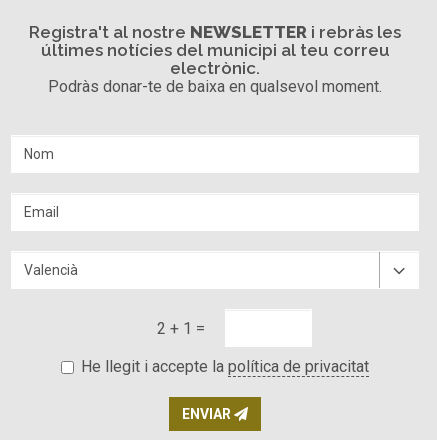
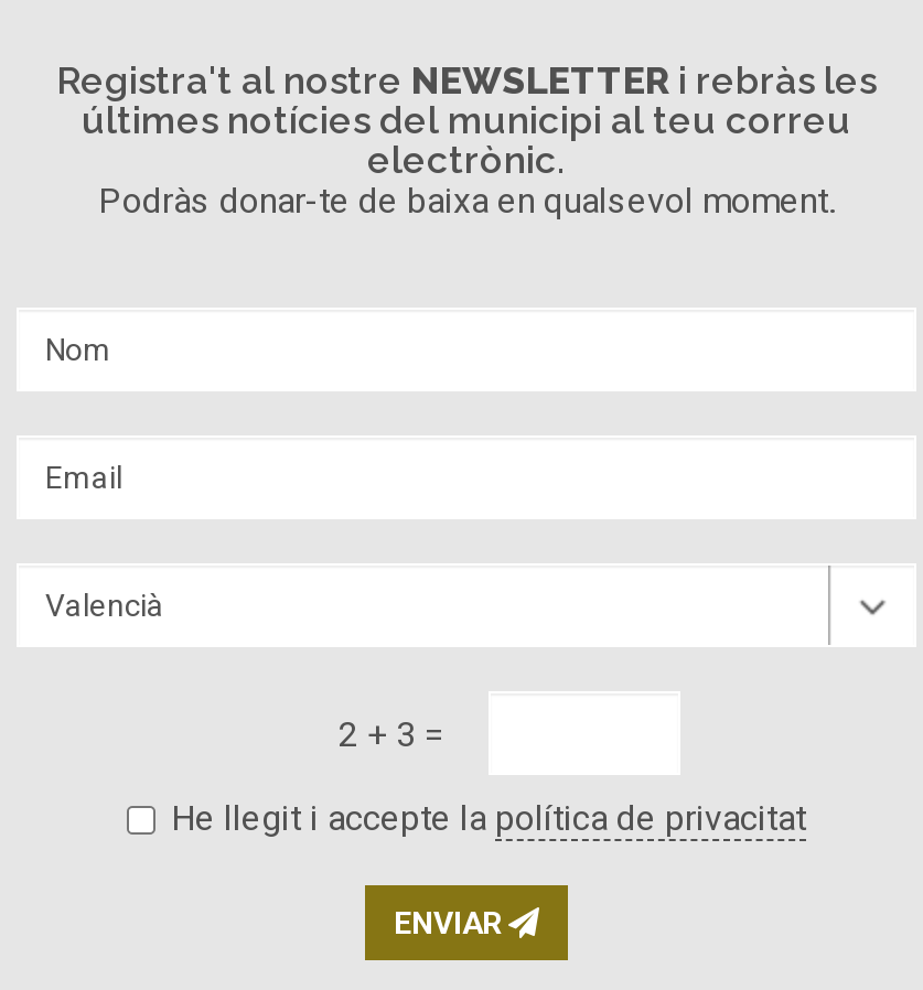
[157,319,205,338] 2 + 1 = -> [339,714,444,756] 2 + 3 =

